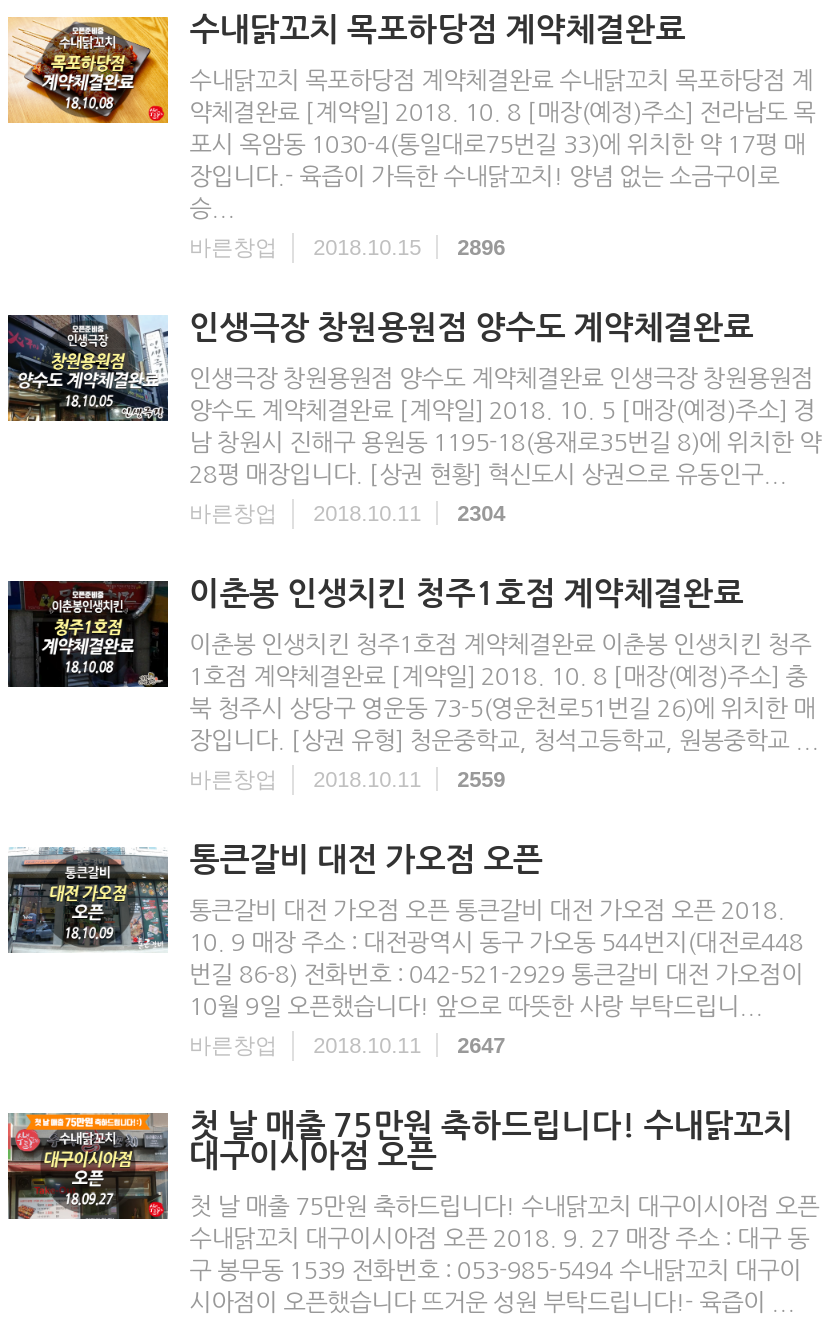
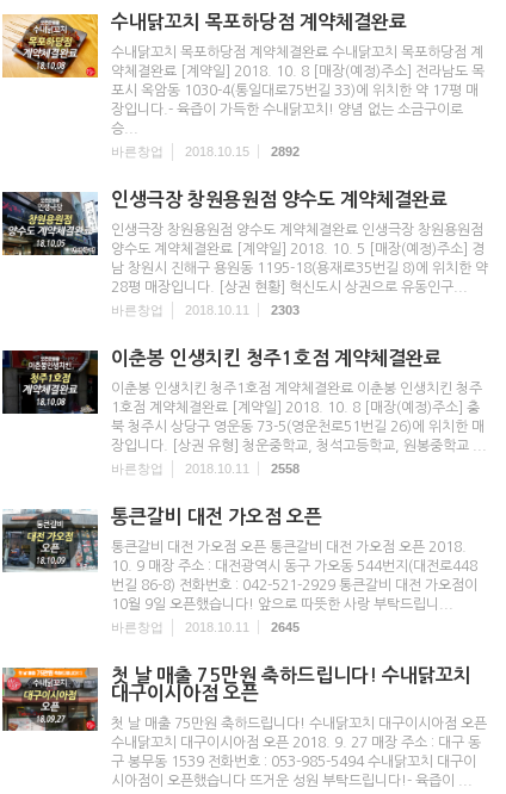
[189,235,505,259] 바른창업 2018.10.15 2896 -> [111,144,299,158] 바른창업 2018.10.15 2892
[189,501,505,525] 바른창업 2018.10.11 2304 -> [111,303,299,317] 바른창업 2018.10.11 2303
[189,767,505,791] 바른창업 2018.10.11 2559 -> [111,461,299,475] 바른창업 2018.10.11 2558
[189,1033,505,1057] 바른창업 2018.10.11 2647 -> [111,620,299,634] 바른창업 2018.10.11 2645

